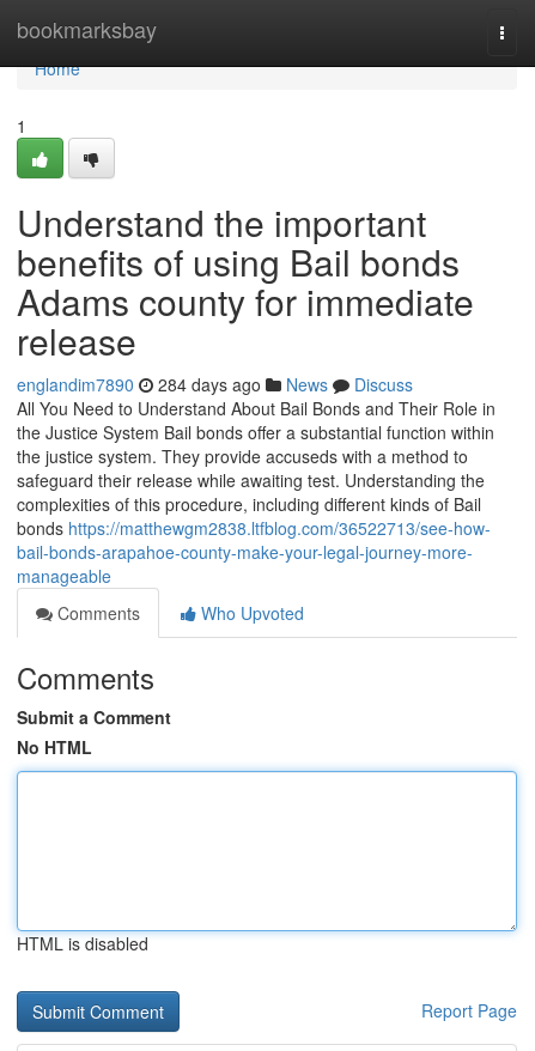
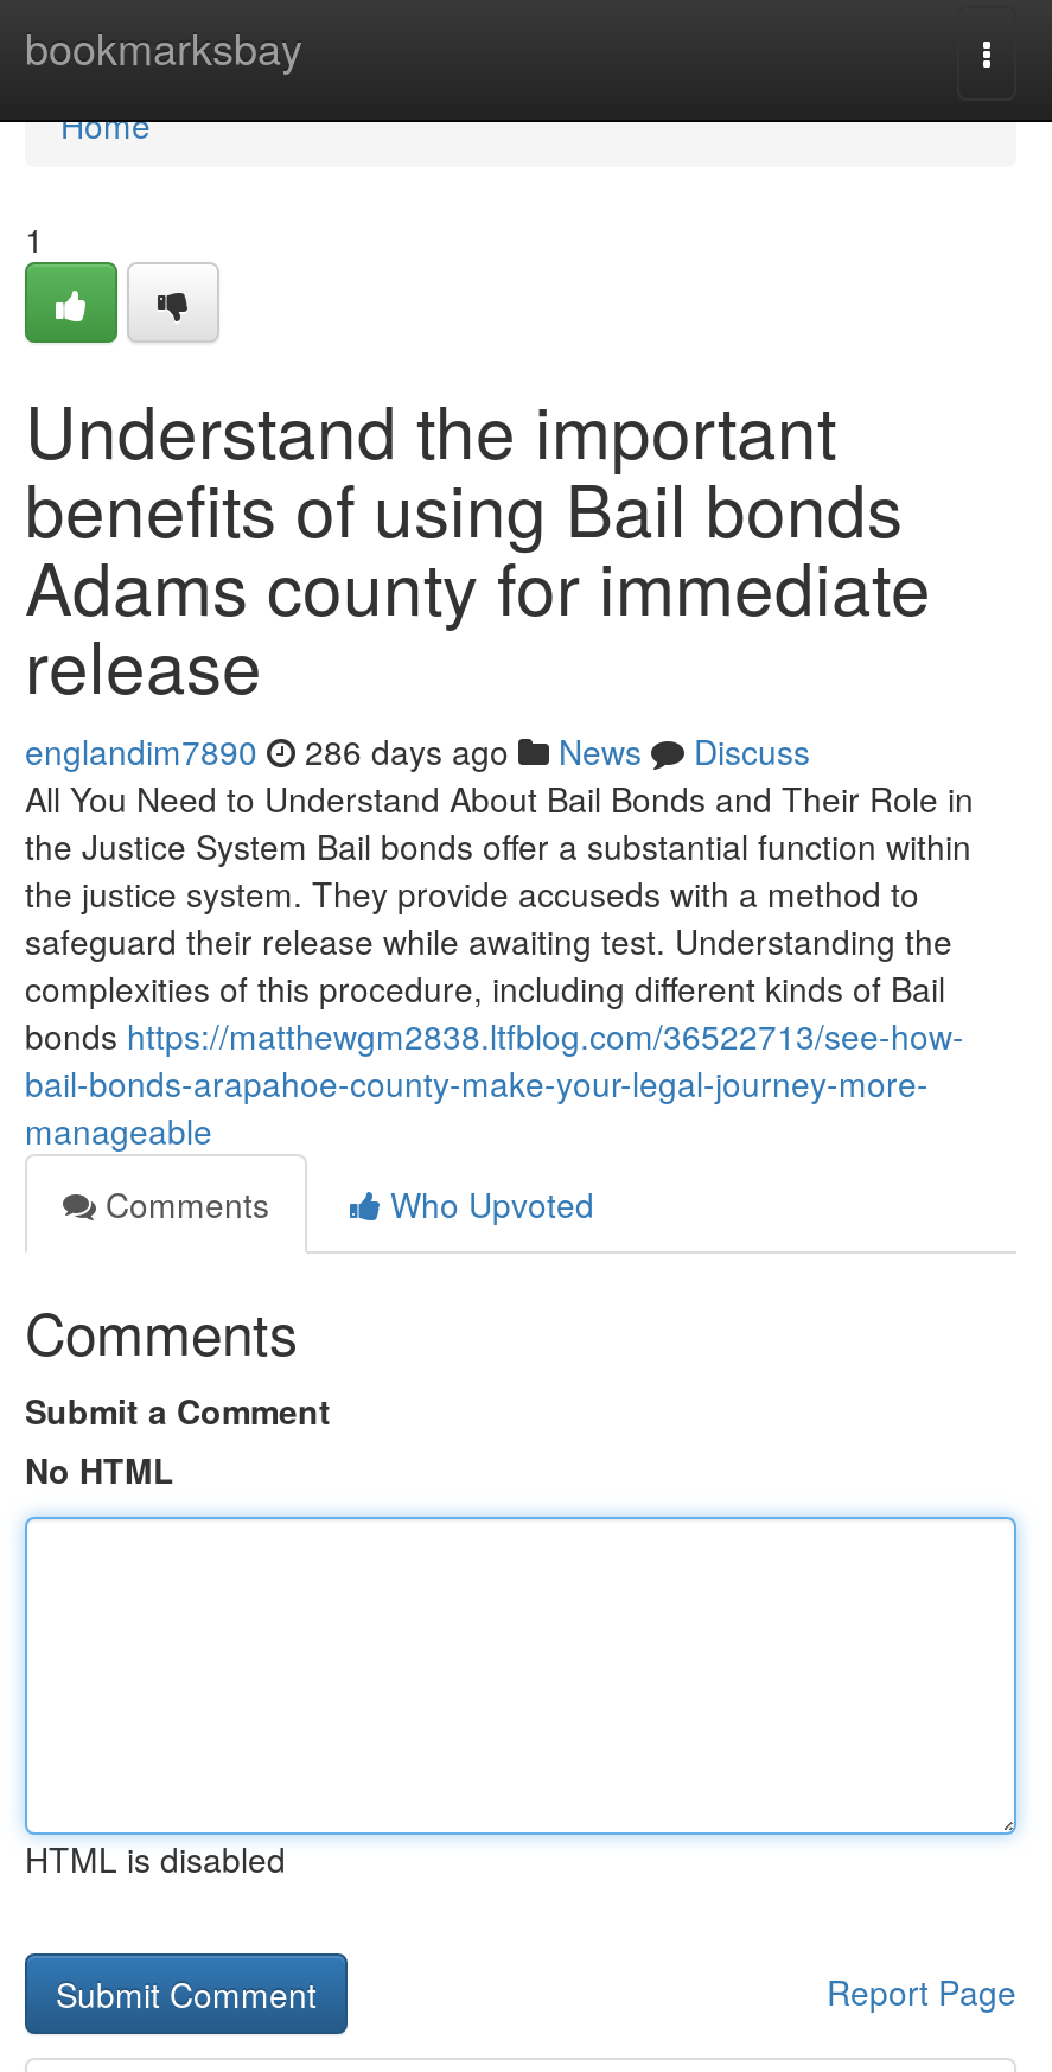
[17,372,413,396] englandim7890 284 days ago News Discuss -> [25,727,810,774] englandim7890 286 days ago News Discuss

